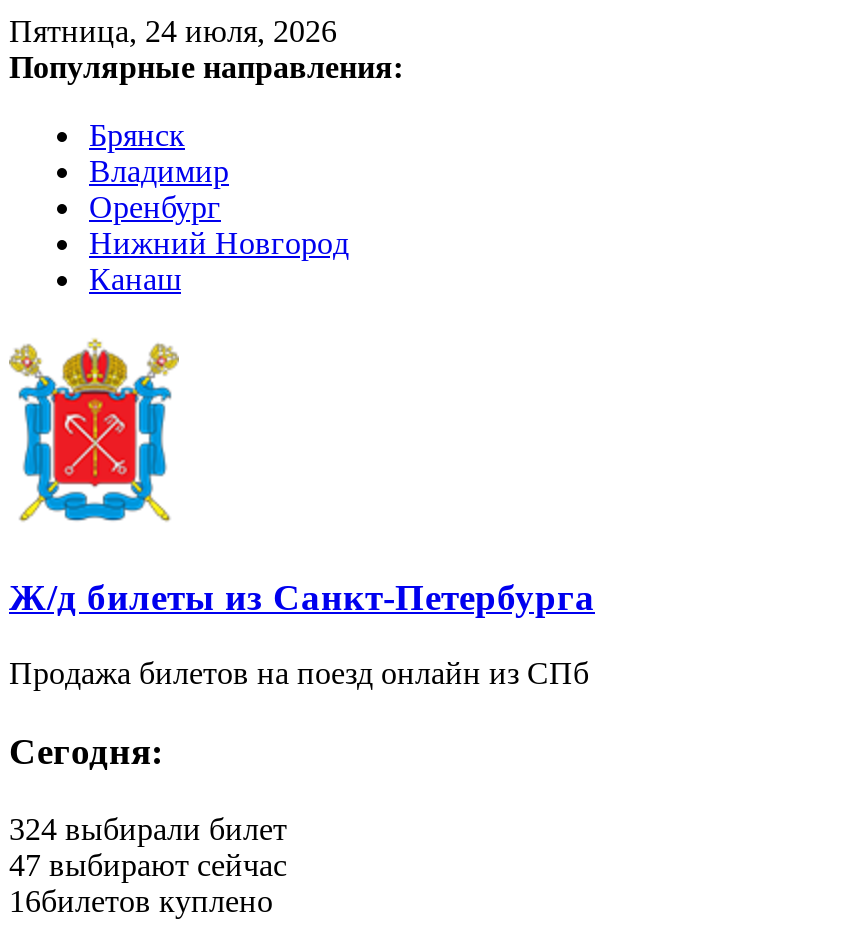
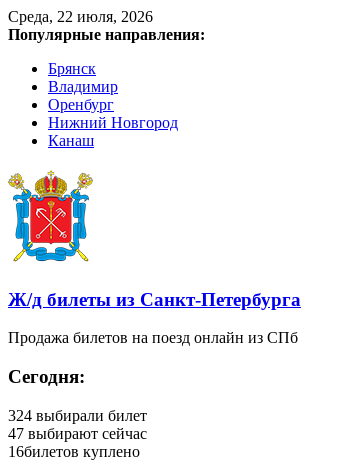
[9,14,337,48] Пятница, 24 июля, 2026 -> [8,8,153,25] Среда, 22 июля, 2026

